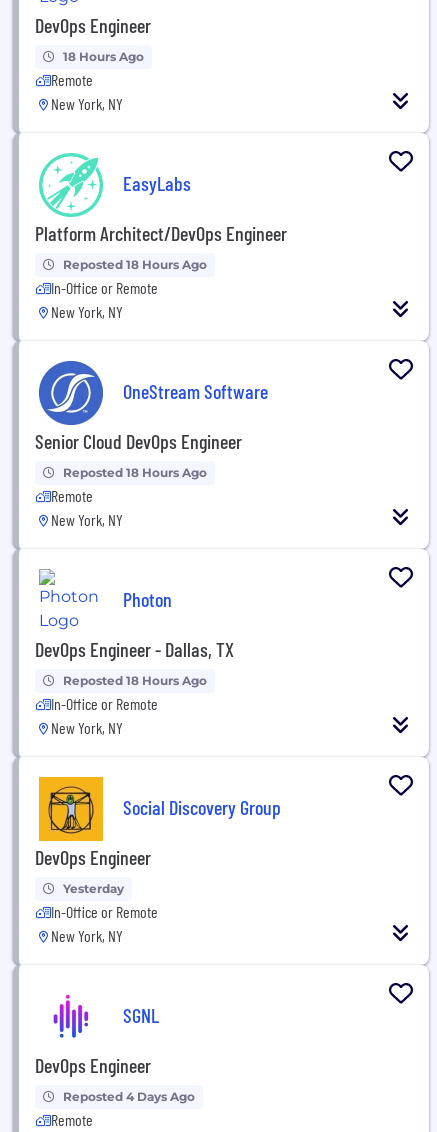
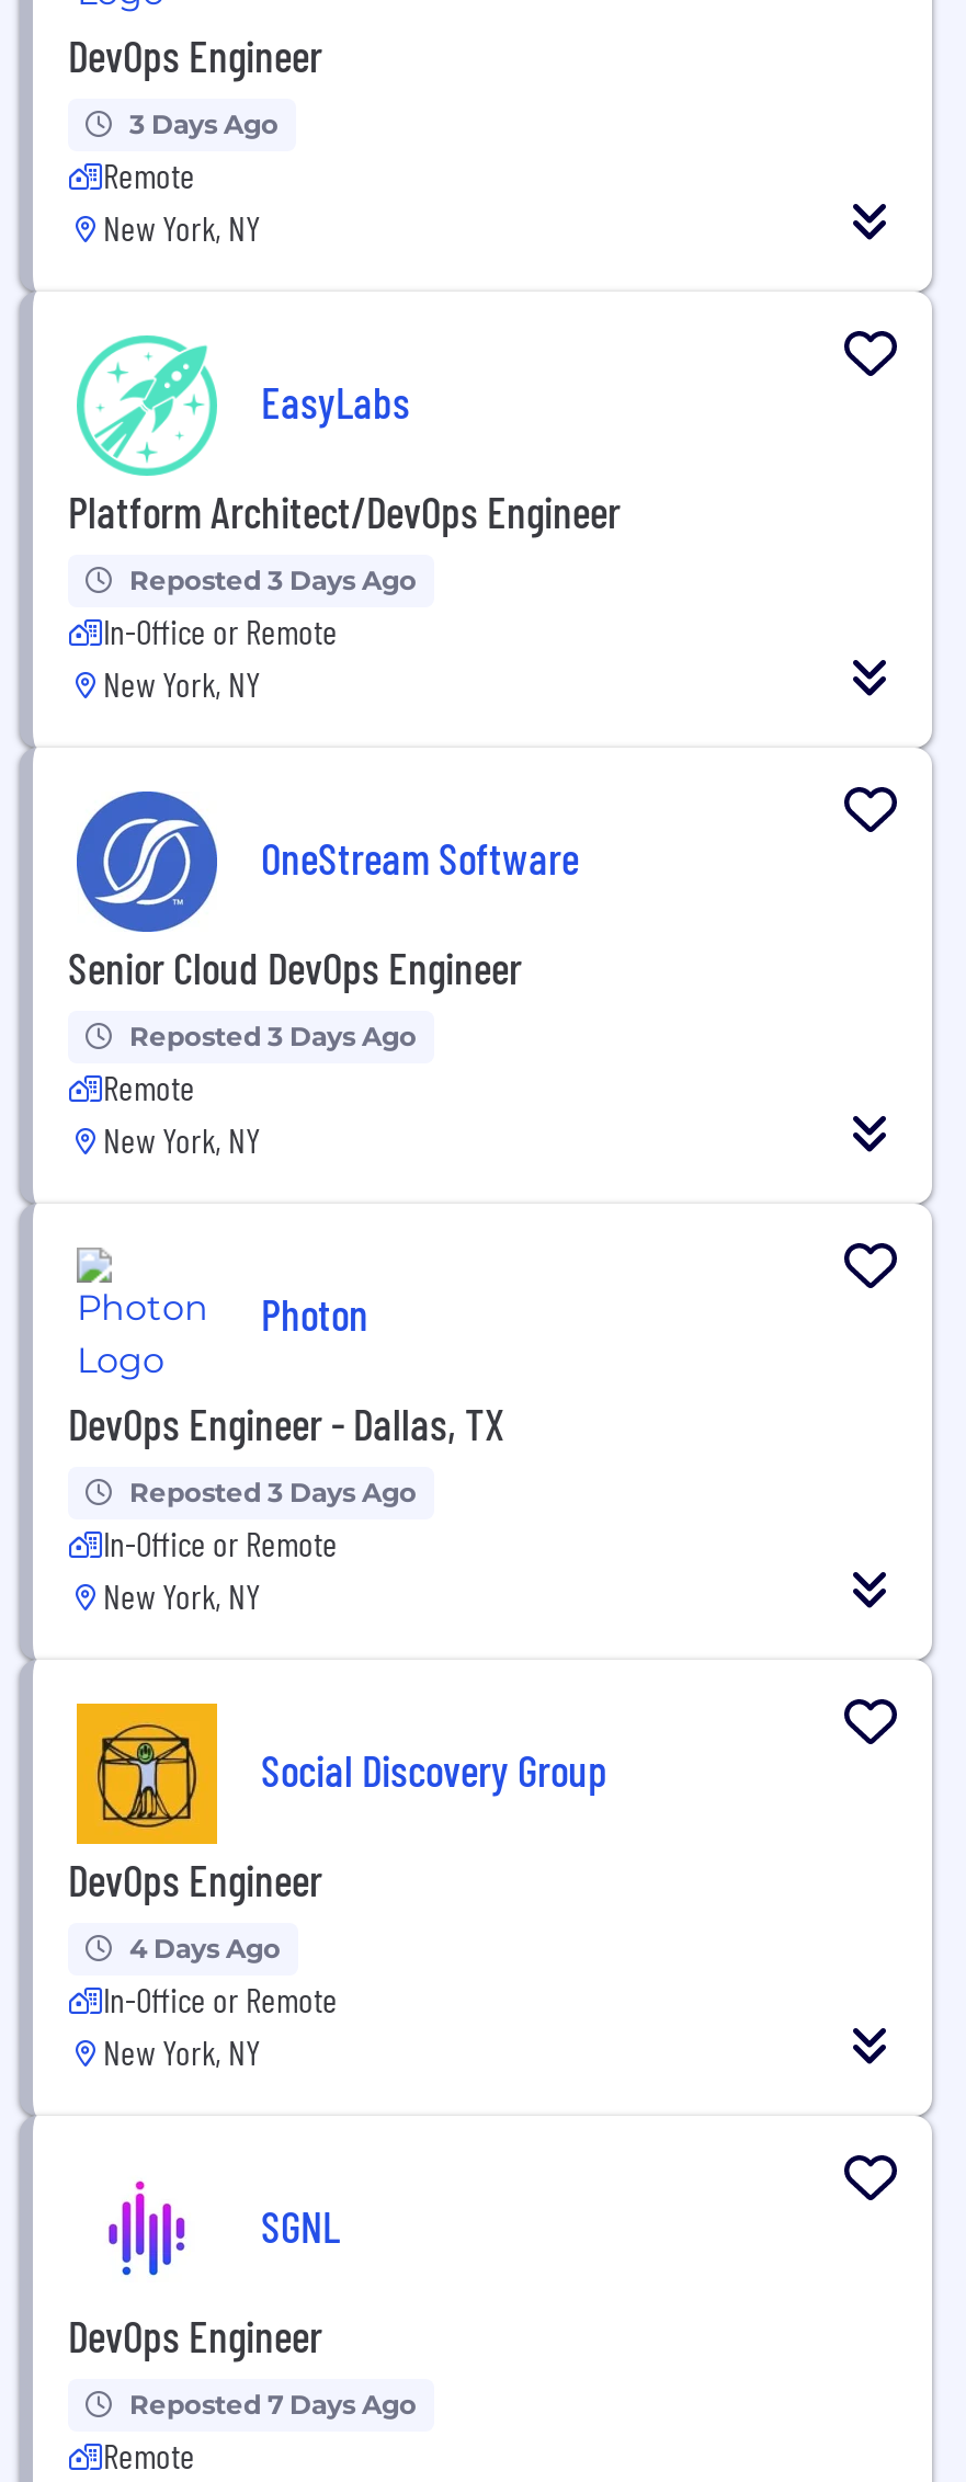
[63,49,144,64] 18 Hours Ago -> [129,107,279,140] 3 Days Ago
[63,257,207,272] Reposted 18 Hours Ago -> [129,563,417,596] Reposted 3 Days Ago
[63,465,207,480] Reposted 18 Hours Ago -> [129,1019,417,1052] Reposted 3 Days Ago
[63,673,207,688] Reposted 18 Hours Ago -> [129,1475,417,1508] Reposted 3 Days Ago
[63,881,124,896] Yesterday -> [129,1931,281,1964] 4 Days Ago
[63,1089,195,1104] Reposted 4 Days Ago -> [129,2387,417,2420] Reposted 7 Days Ago

